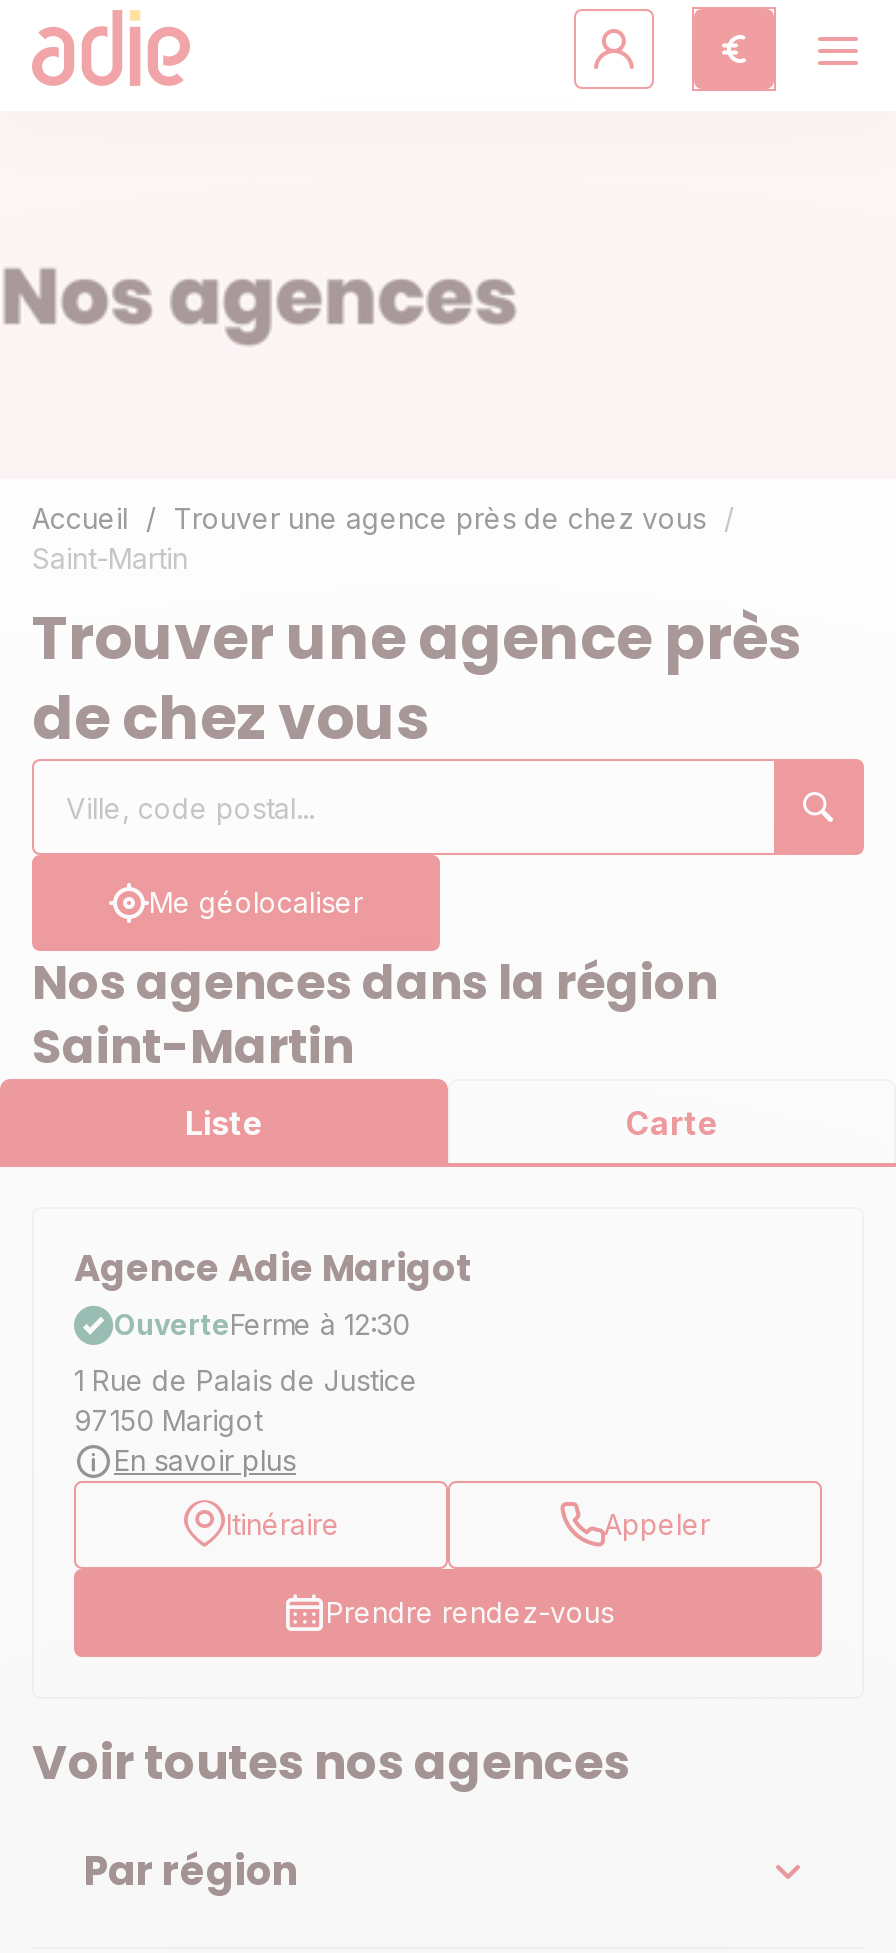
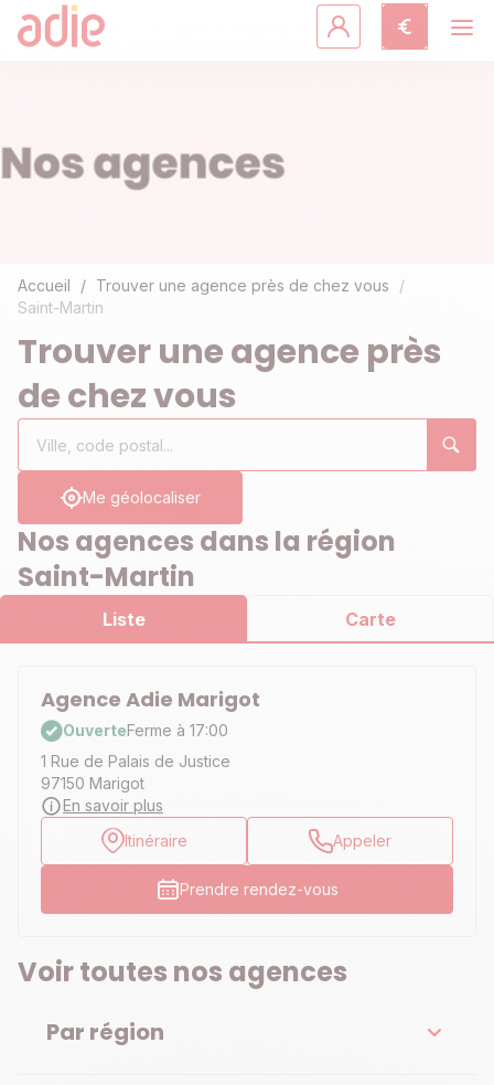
[114,1307,410,1341] OuverteFerme à 12:30 -> [63,721,228,740] OuverteFerme à 17:00

